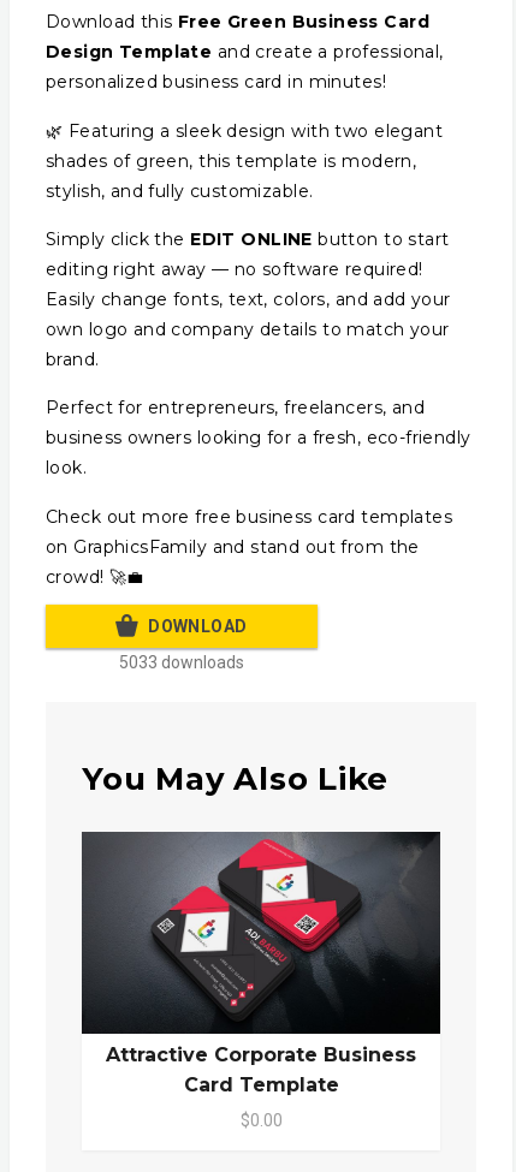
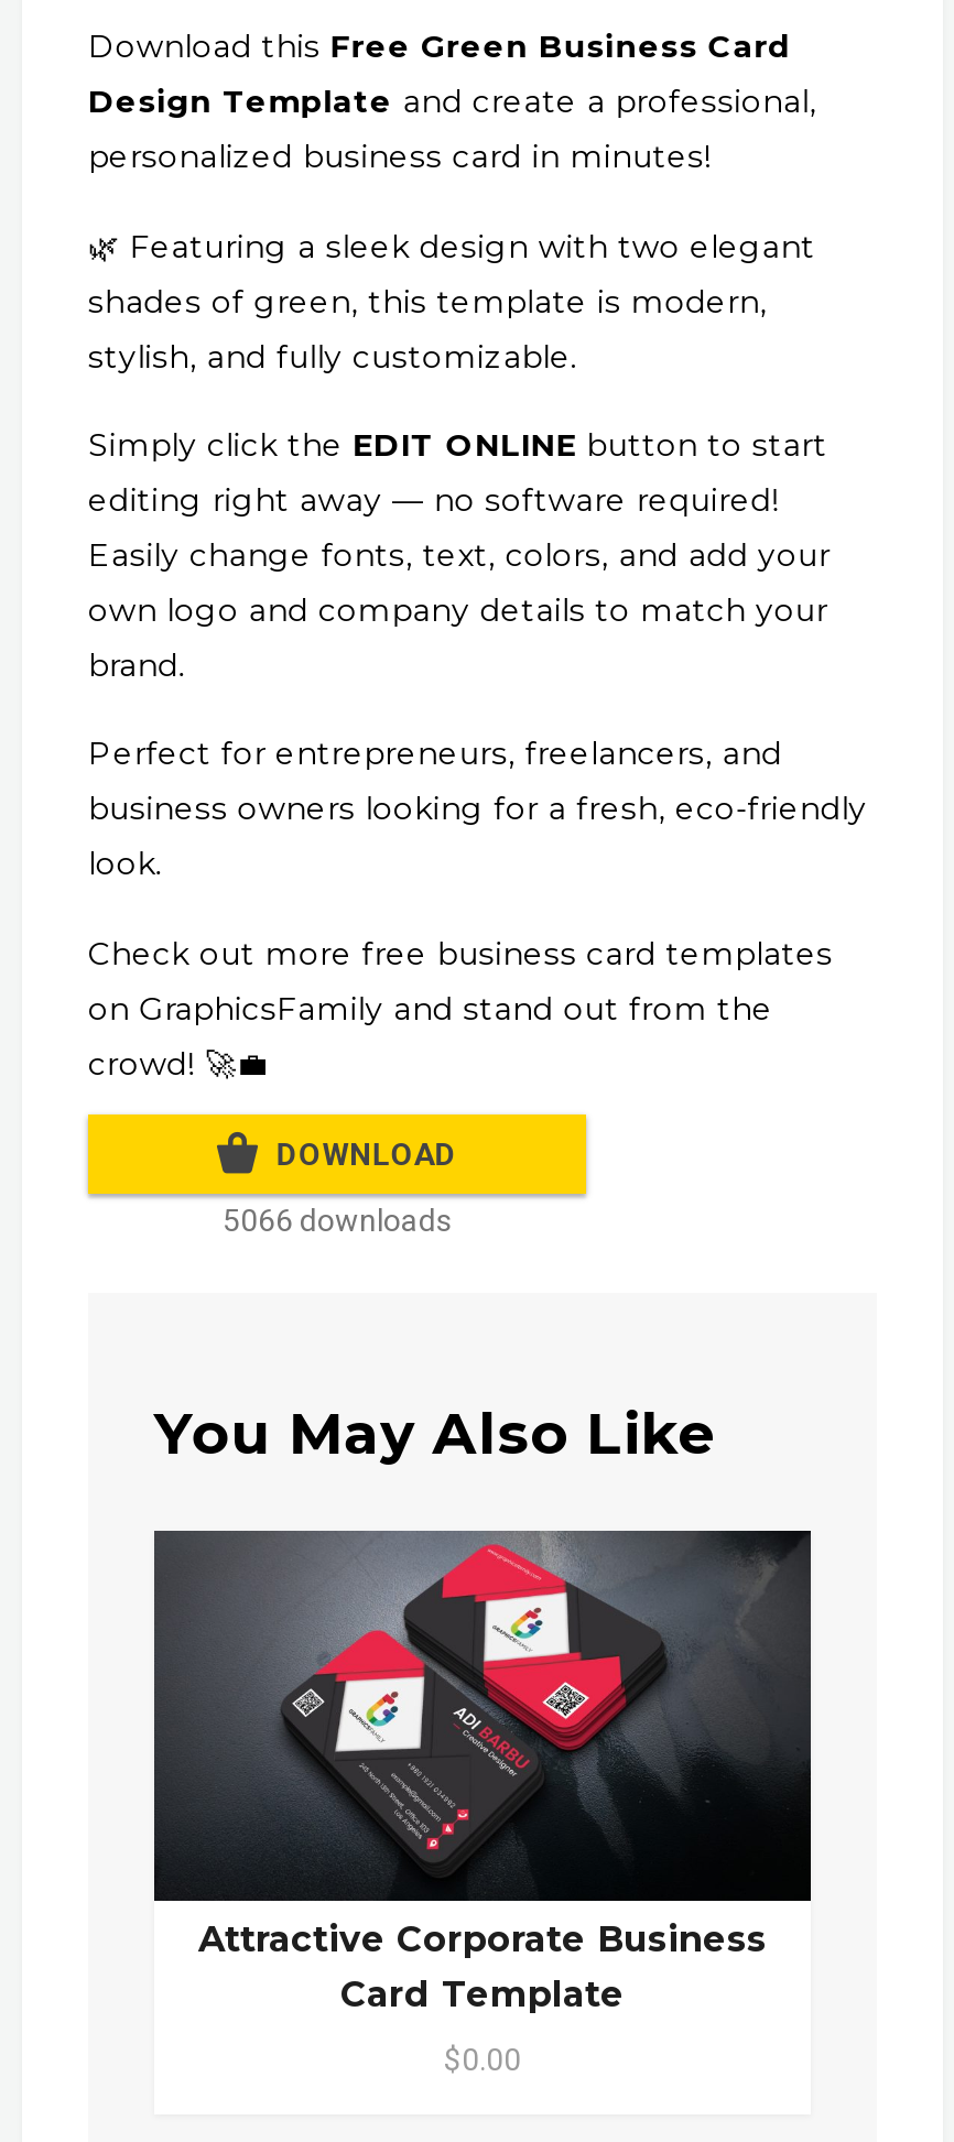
[119,652,244,672] 5033 downloads -> [223,1202,452,1237] 5066 downloads

